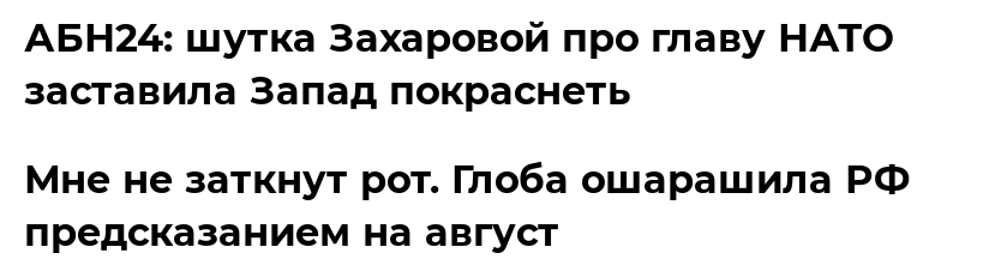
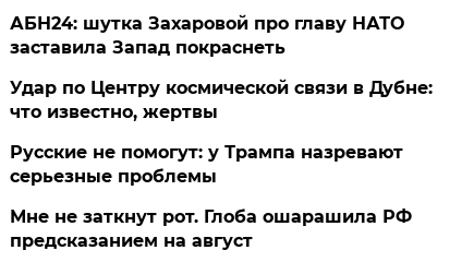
none -> [10,78,433,187] Удар по Центру космической связи в Дубне: | что известно, жертвы | Русские не помогут: у Трампа назревают | серьезные проблемы

